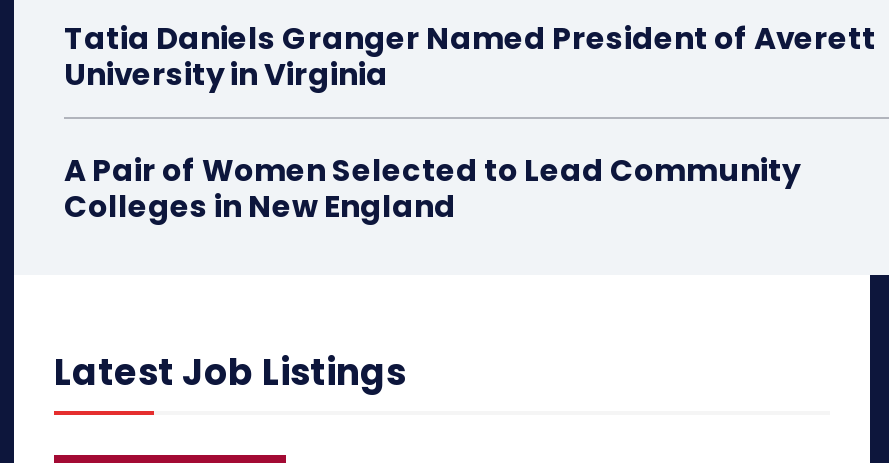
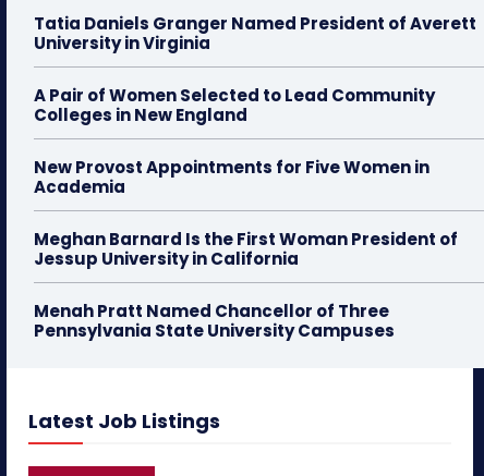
none -> [34,156,458,342] New Provost Appointments for Five Women in | Academia | Meghan Barnard Is the First Woman President of | Jessup University in California | Menah Pratt Named Chancellor of Three | Pennsylvania State University Campuses

